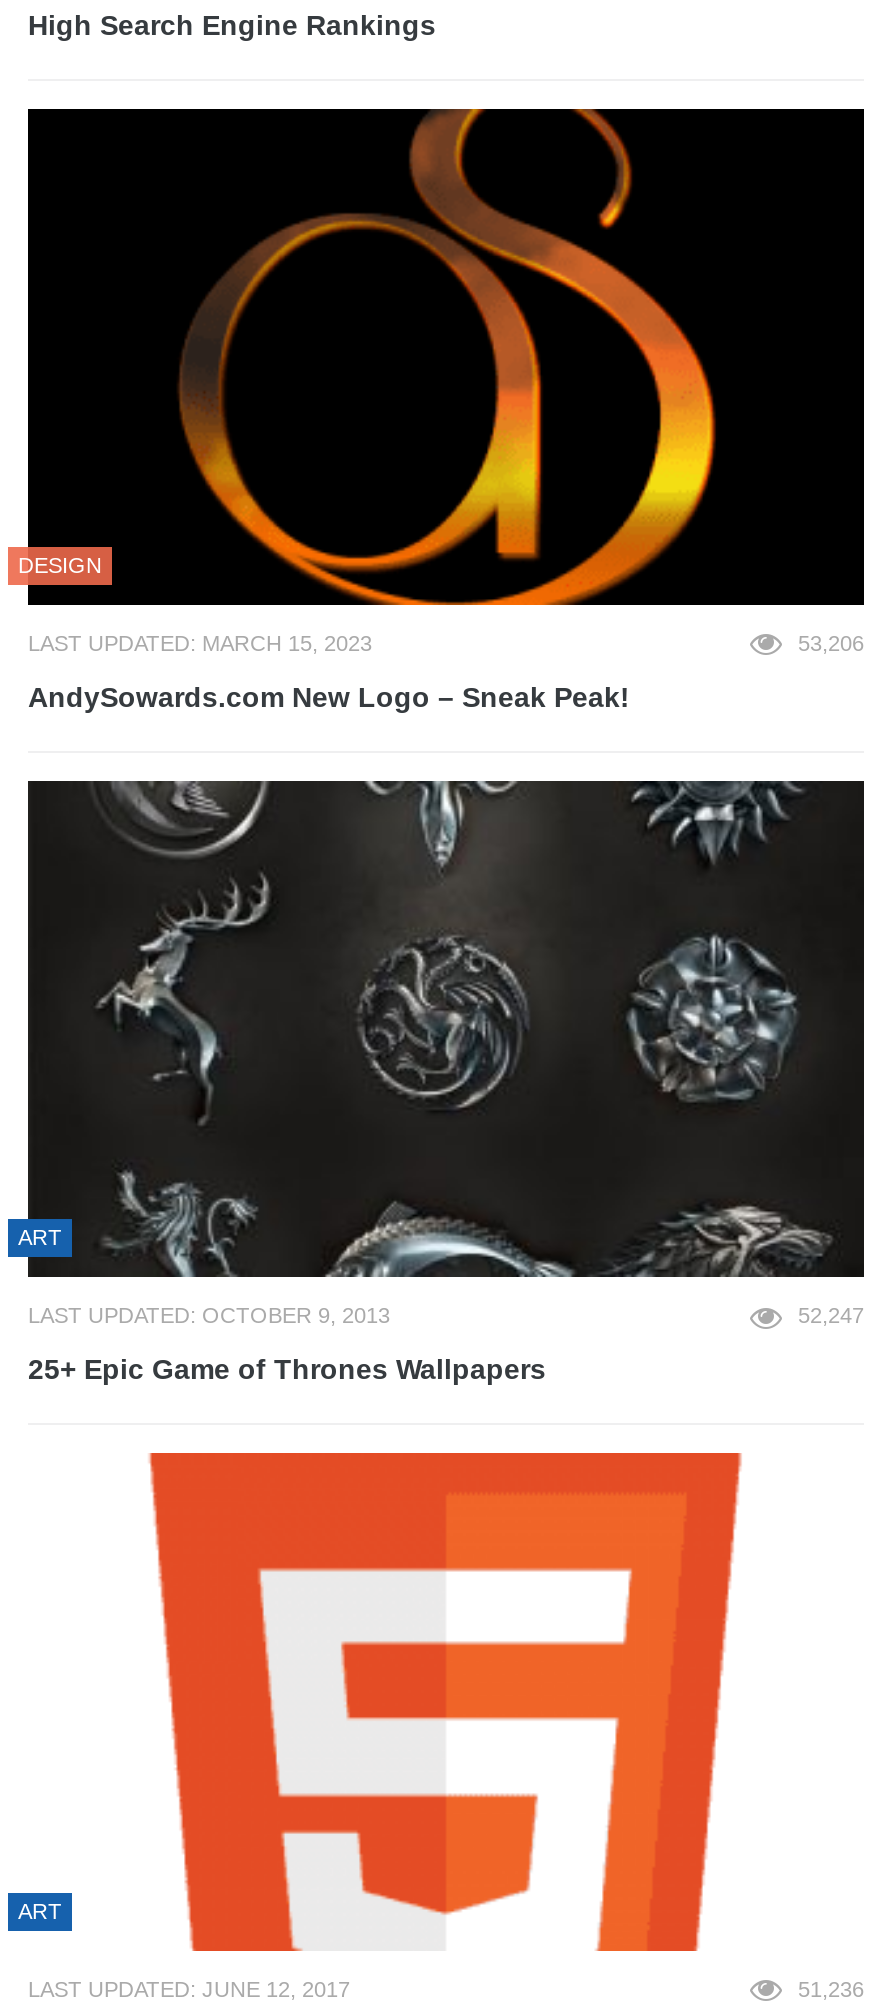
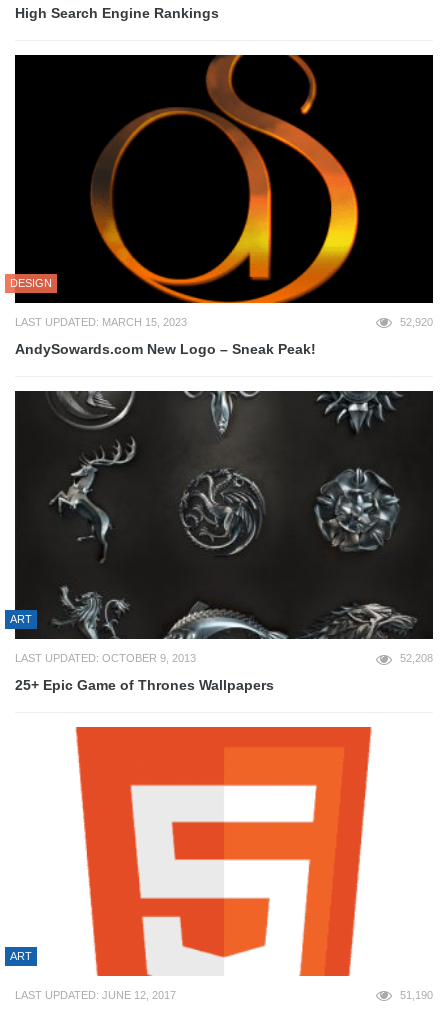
[792,632,864,656] 53,206 -> [397,316,433,328] 52,920
[792,1304,864,1328] 52,247 -> [397,652,433,664] 52,208
[792,1976,864,2000] 51,236 -> [397,989,433,1001] 51,190

